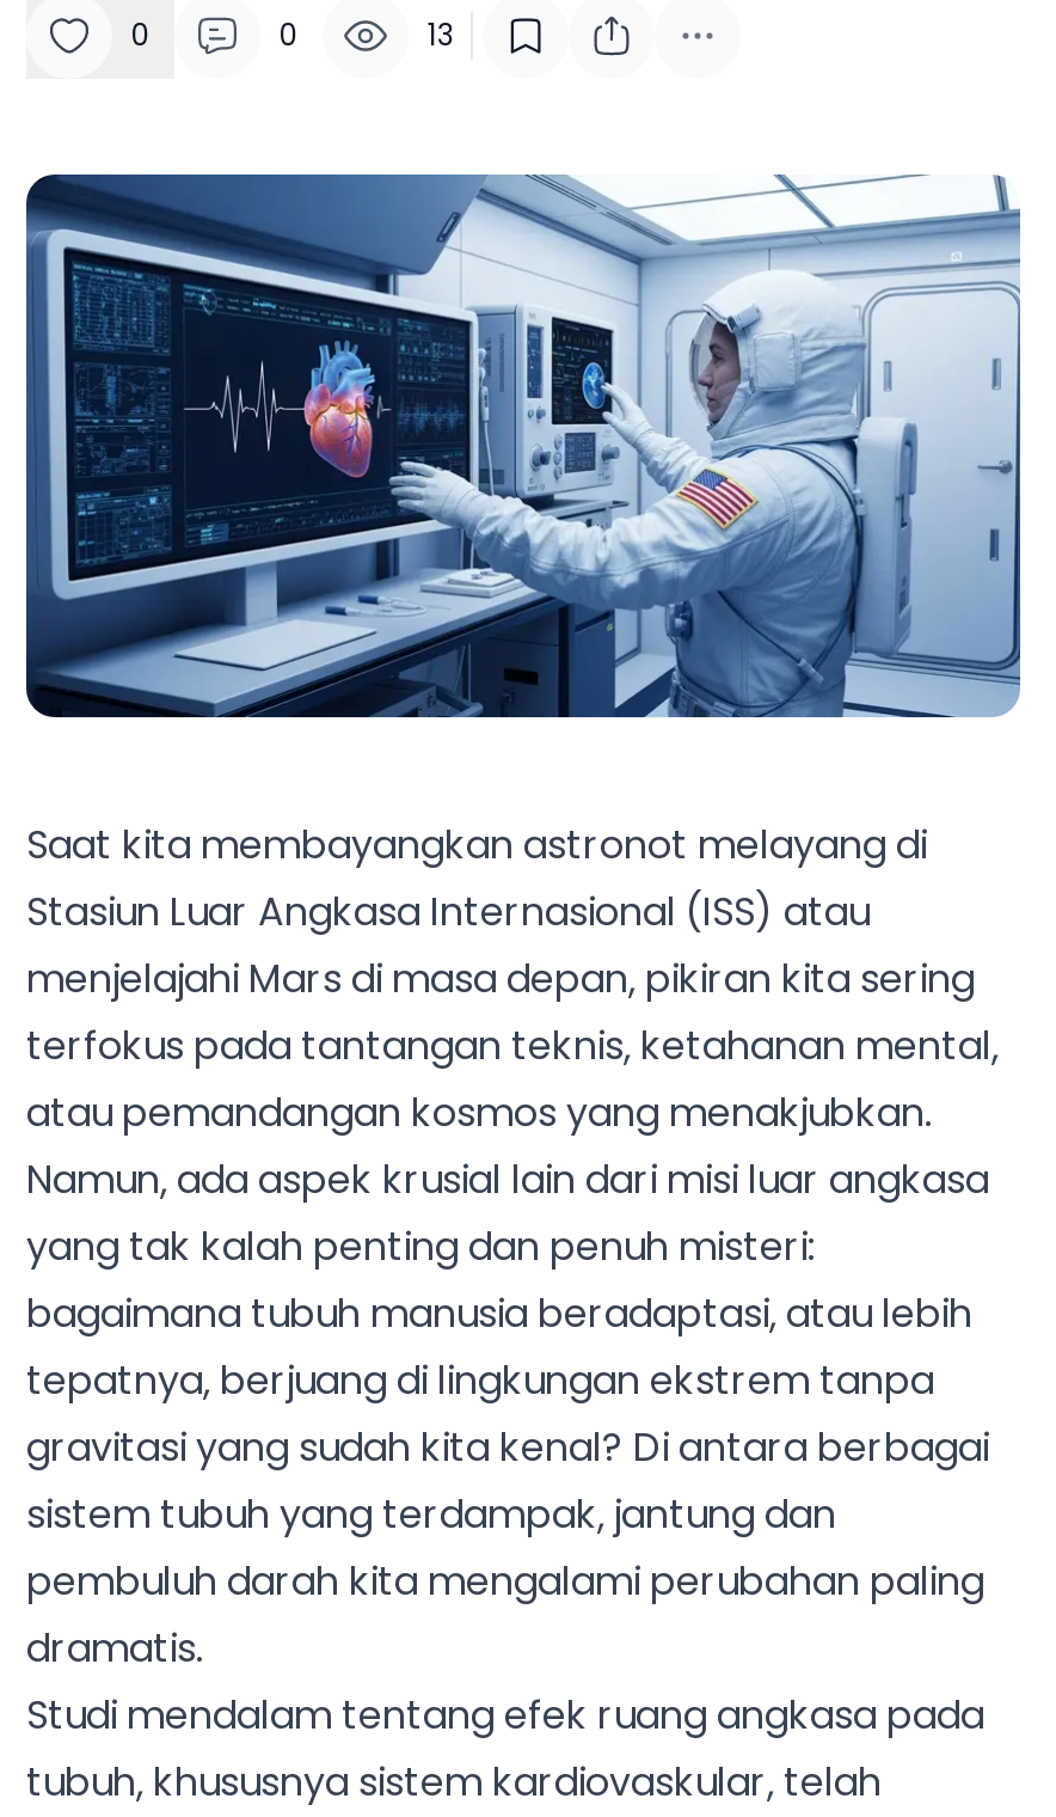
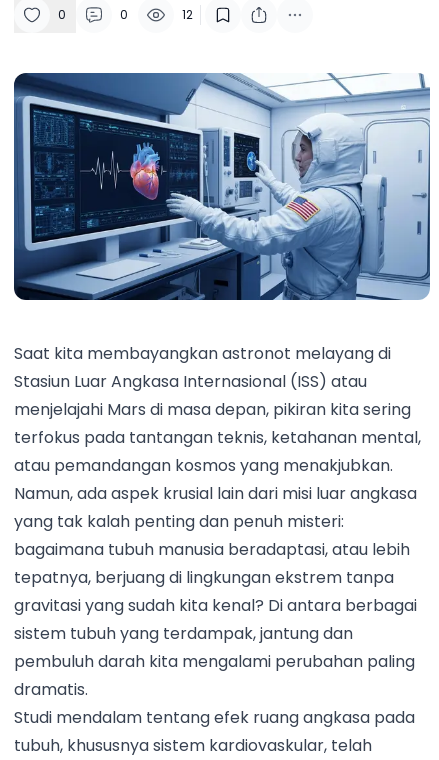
[428,14,454,55] 13 -> [182,6,193,23] 12

